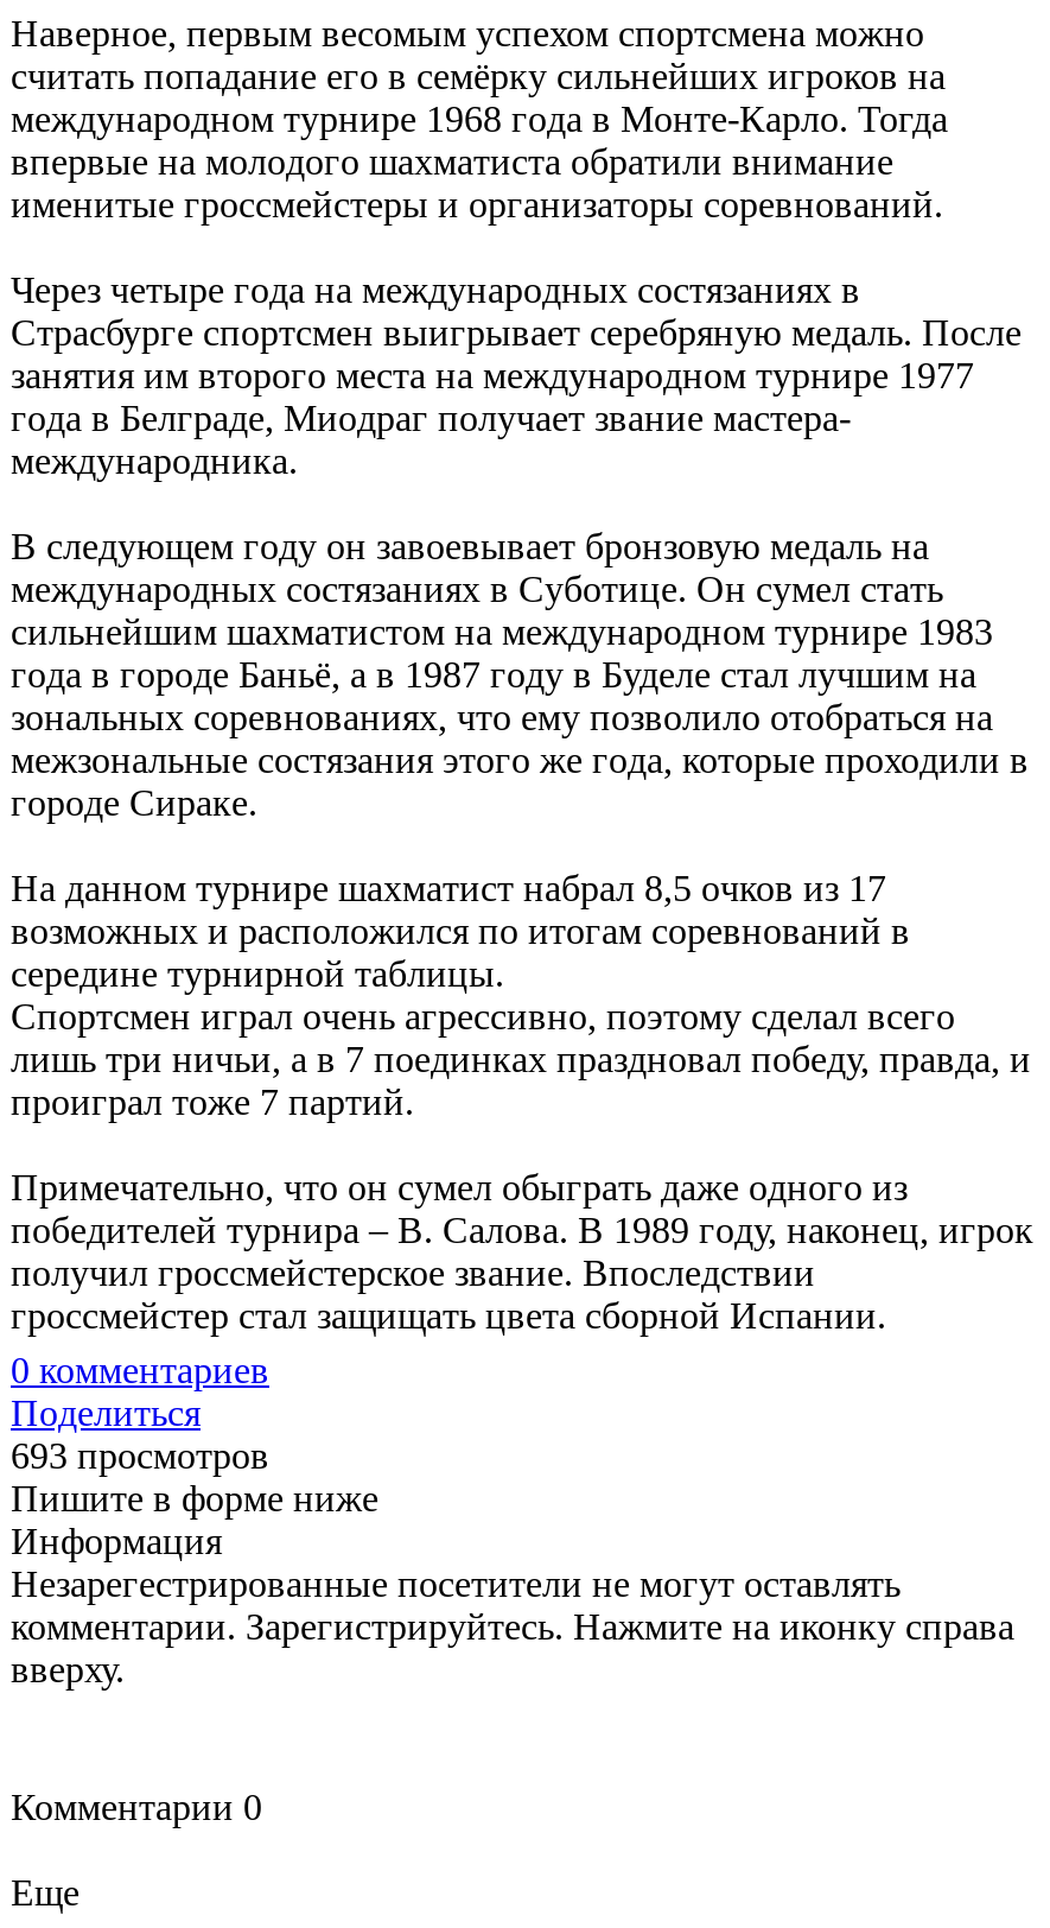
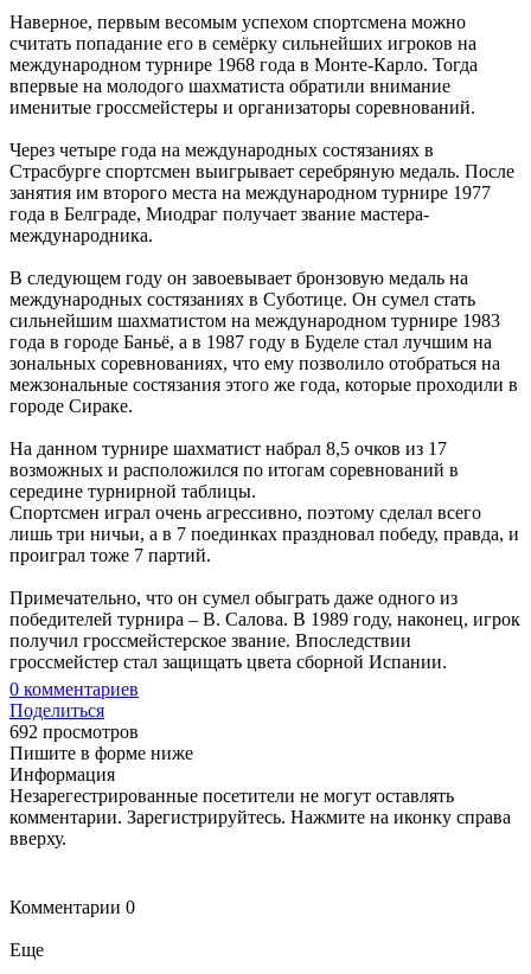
[11,1435,269,1475] 693 просмотров -> [9,721,139,742] 692 просмотров

